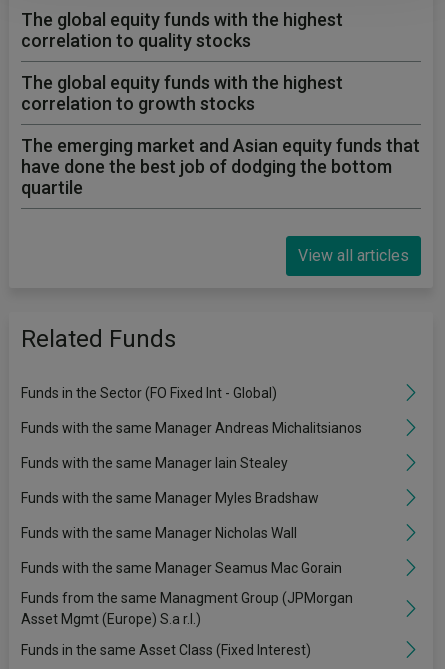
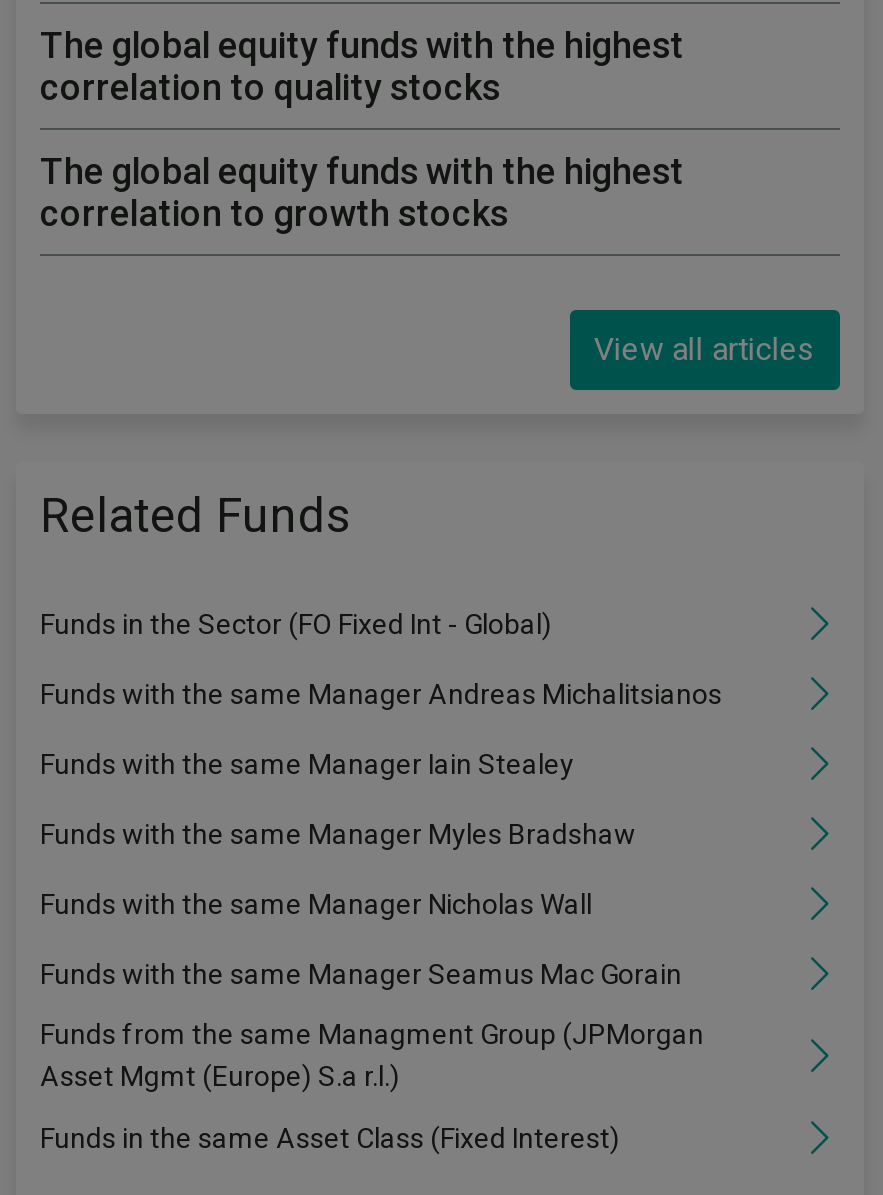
[21,135,420,198] The emerging market and Asian equity funds that | have done the best job of dodging the bottom | quartile -> none

